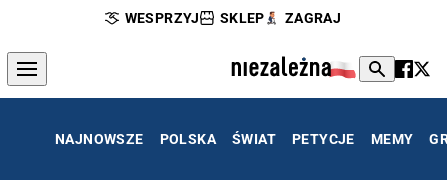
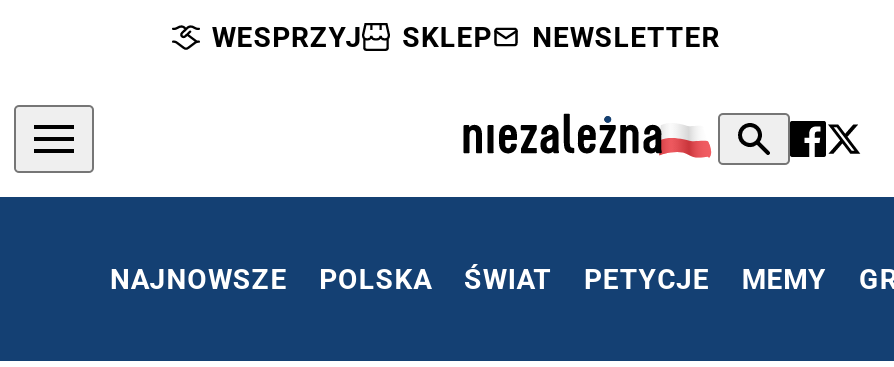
[285,10,341,26] ZAGRAJ -> [532,21,720,53] NEWSLETTER

